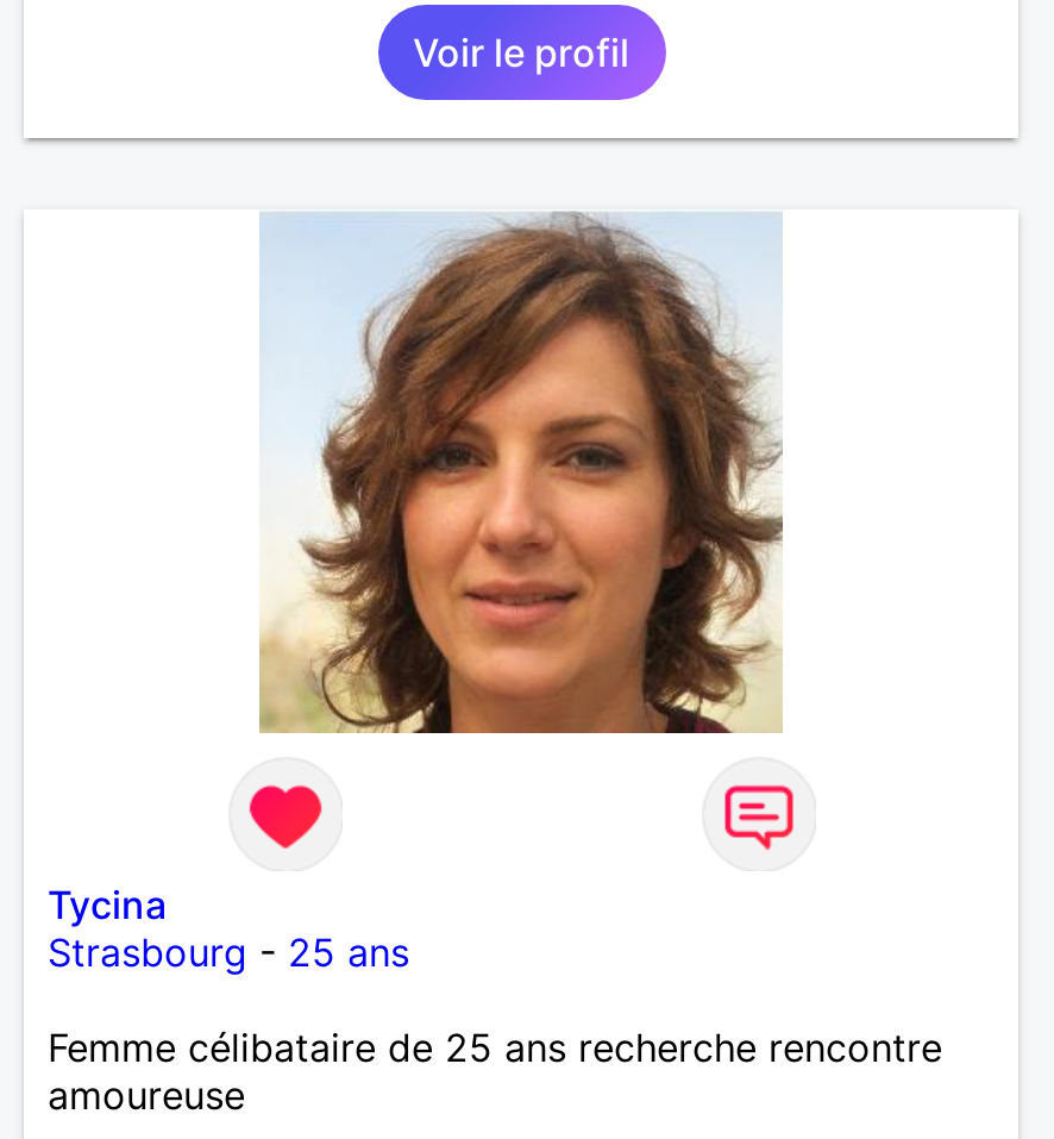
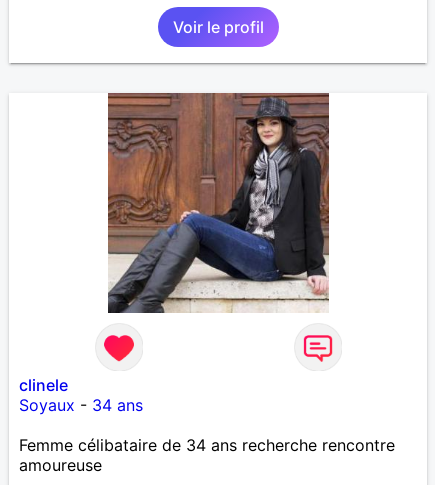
[257,209,785,736] [image] -> [107,92,330,314] [image]
[48,880,409,976] Tycina | Strasbourg - 25 ans -> [19,375,143,415] clinele | Soyaux - 34 ans
[48,1023,942,1071] Femme célibataire de 25 ans recherche rencontre -> [19,435,395,455] Femme célibataire de 34 ans recherche rencontre

